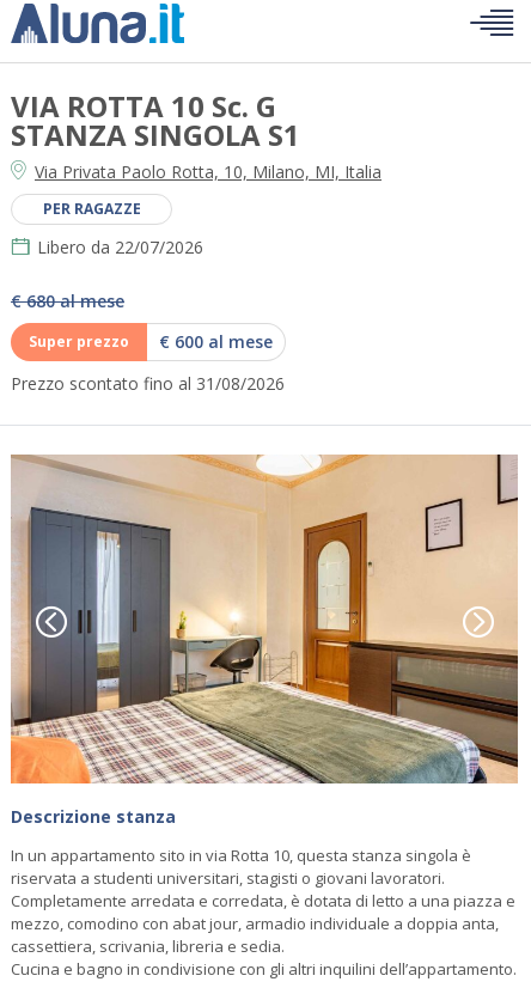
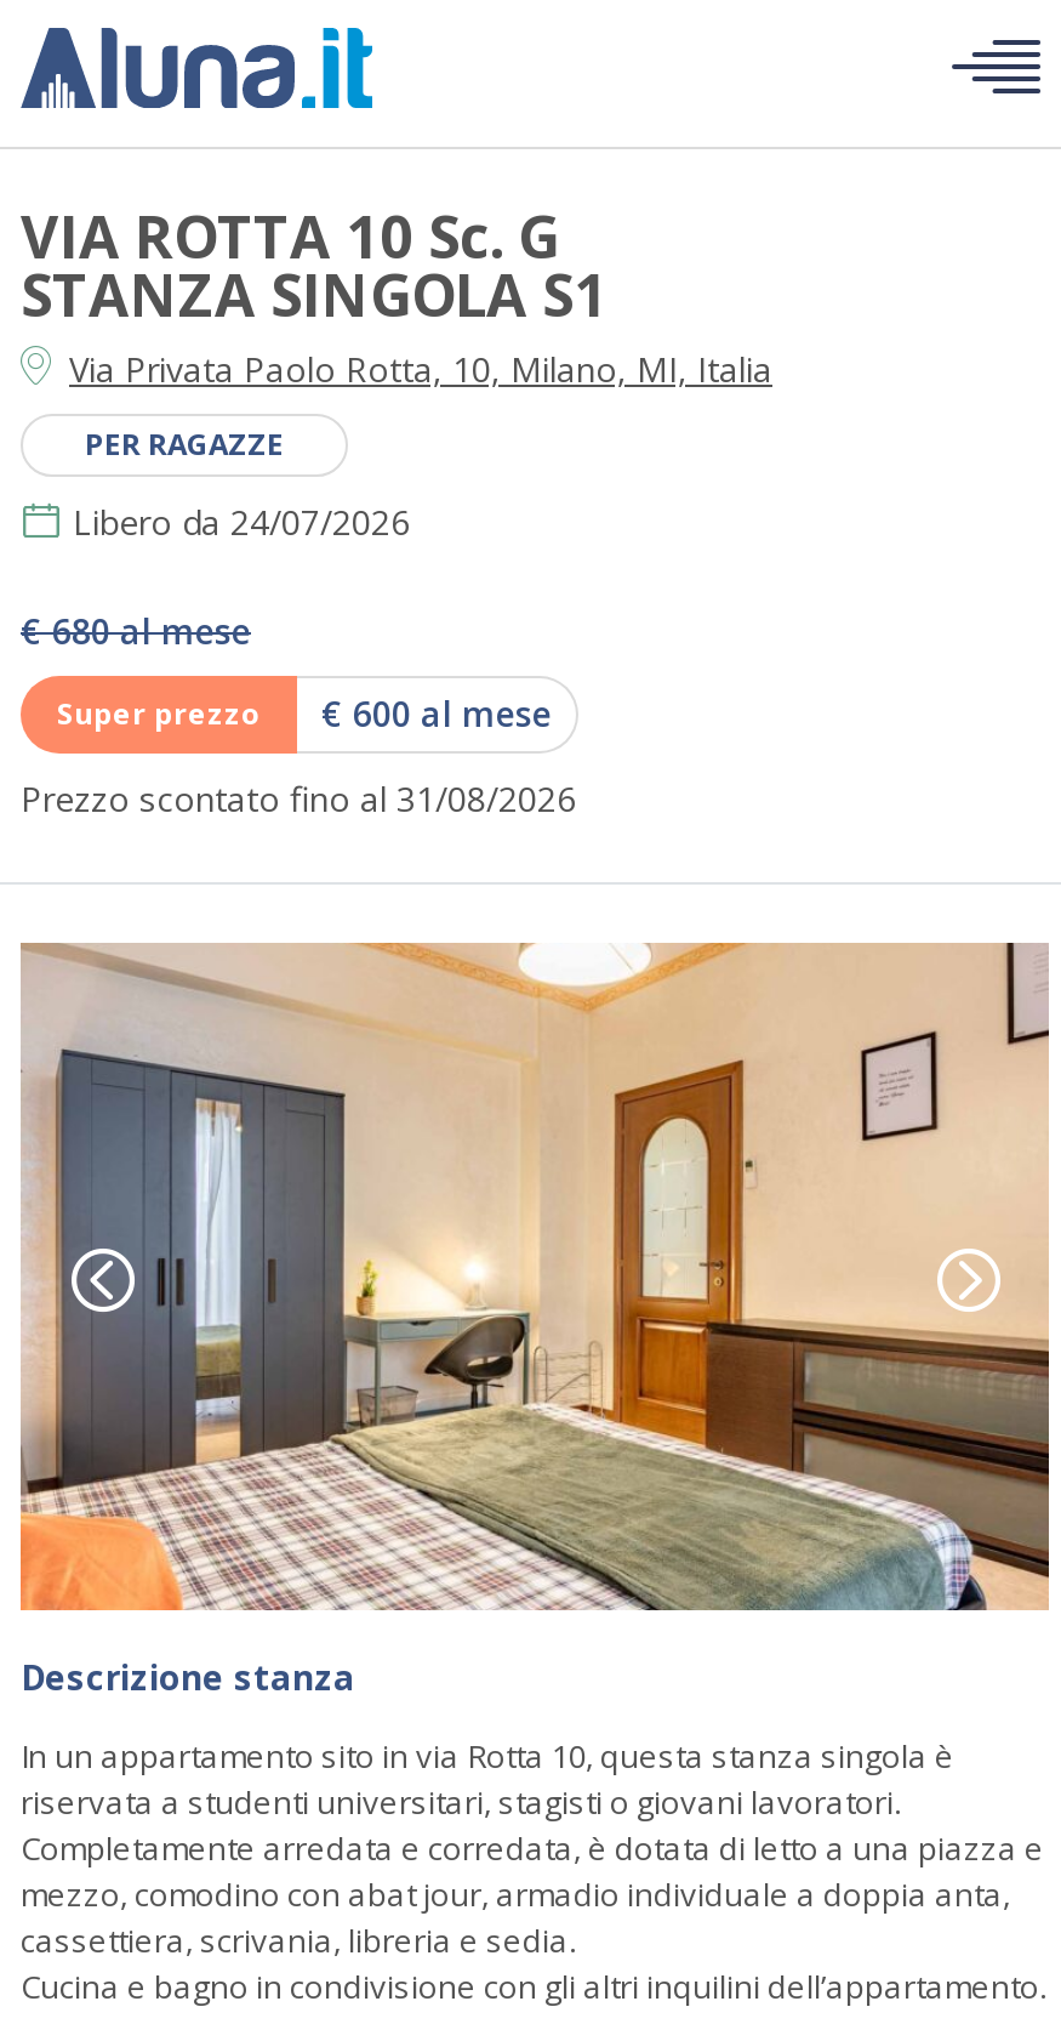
[36,235,203,258] Libero da 22/07/2026 -> [73,498,410,544] Libero da 24/07/2026

